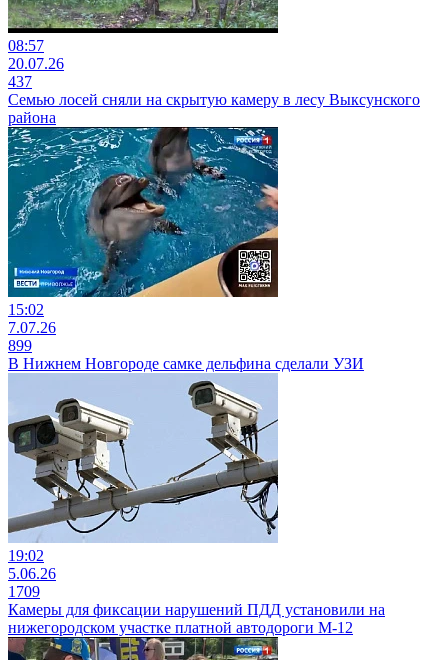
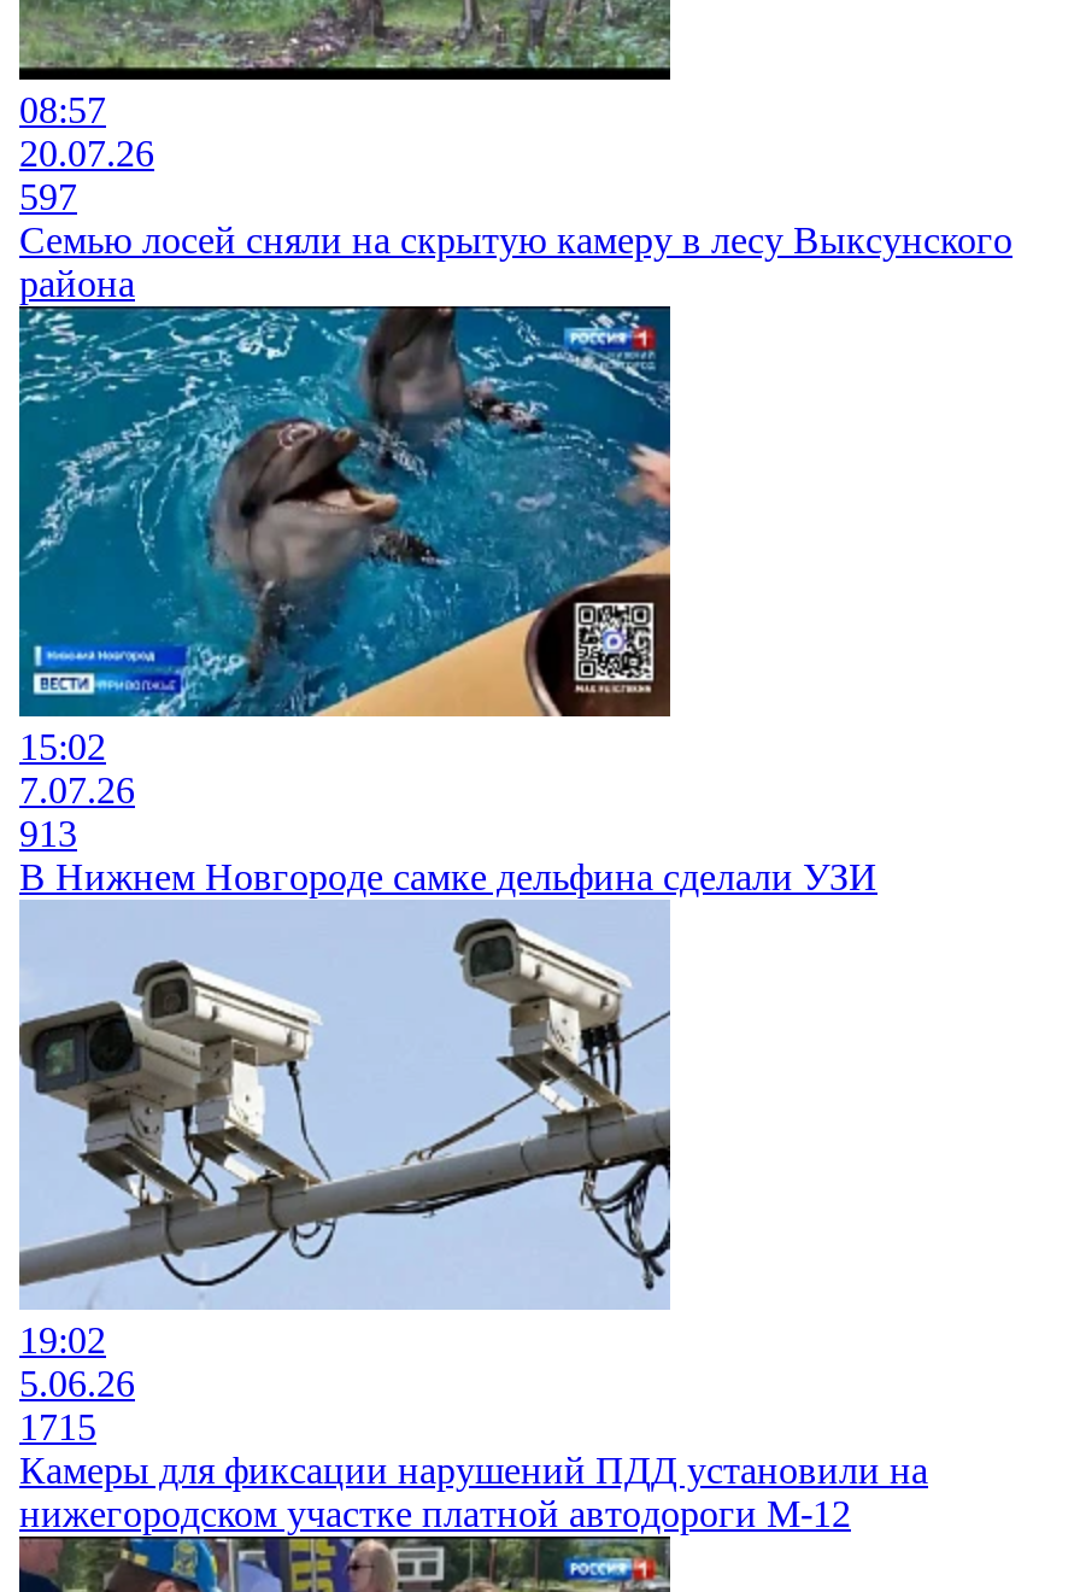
[8,73,32,90] 437 -> [19,175,77,216] 597
[8,337,32,354] 899 -> [19,812,77,853] 913
[8,583,40,600] 1709 -> [19,1406,96,1447] 1715

